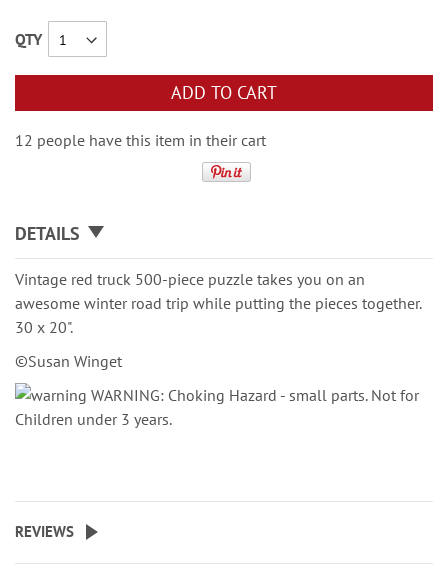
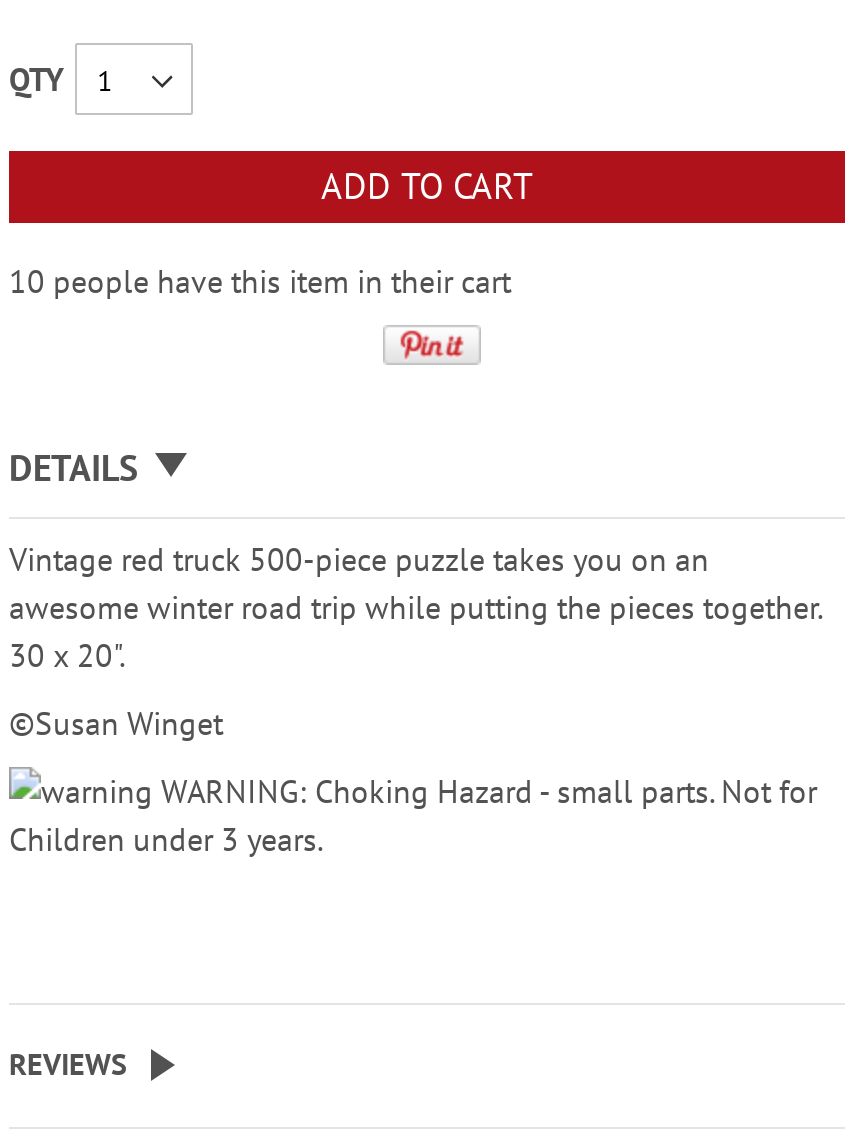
[15,130,266,150] 12 people have this item in their cart -> [9,261,511,301] 10 people have this item in their cart

